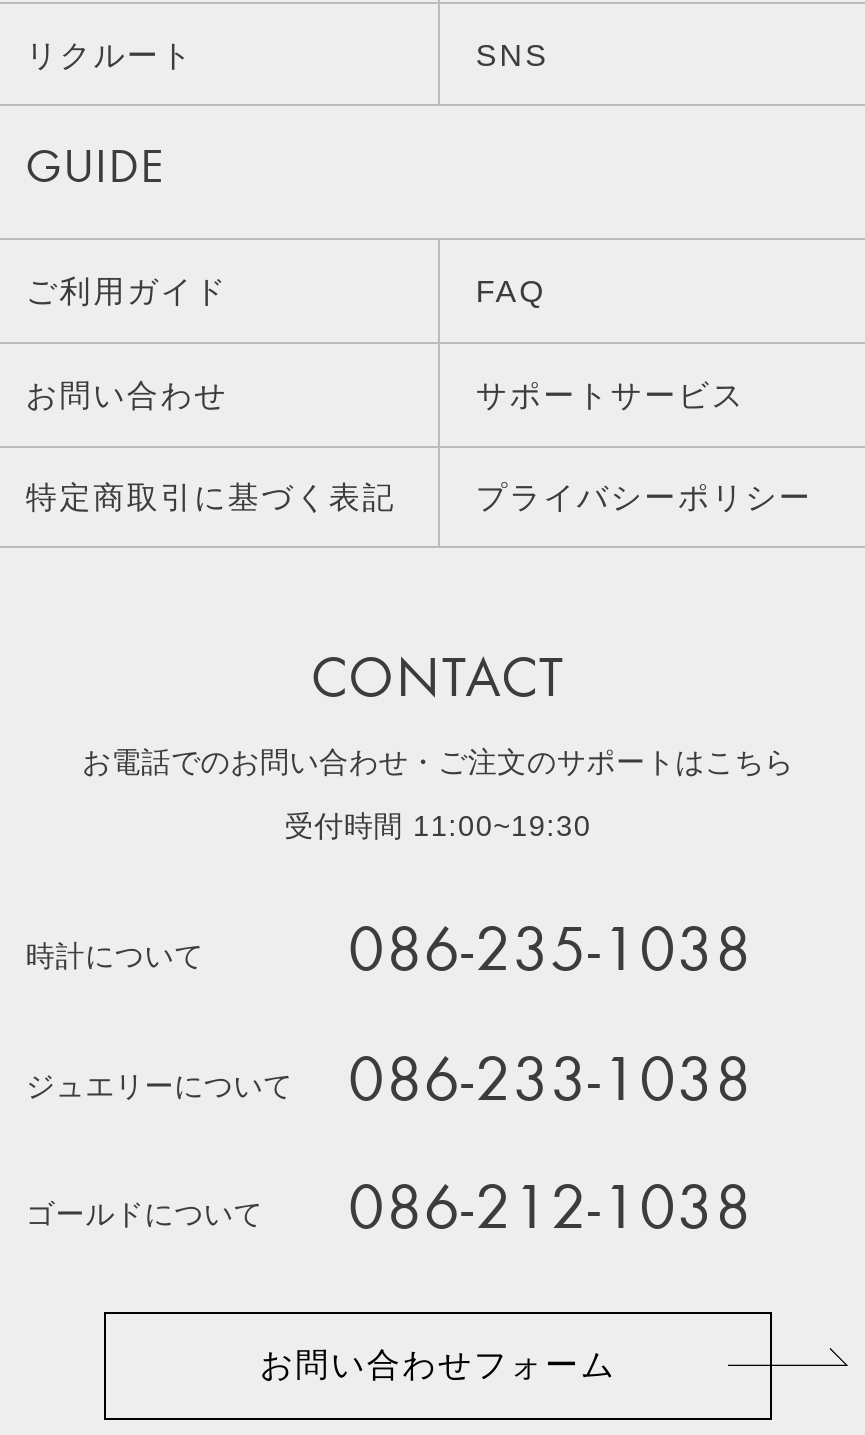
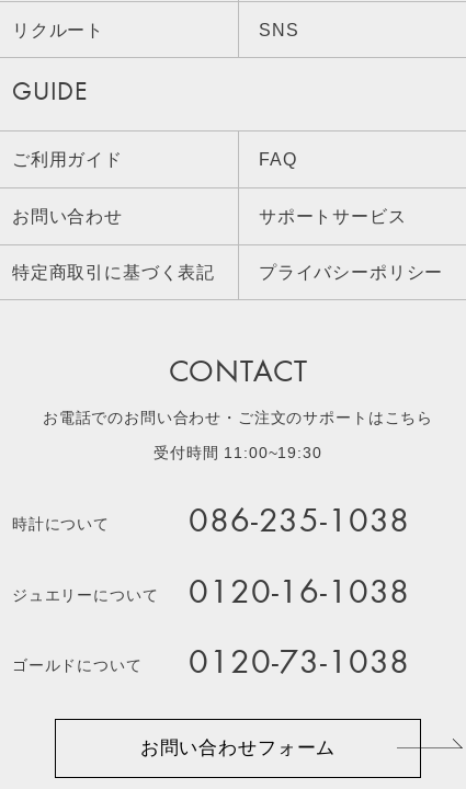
[26,1051,752,1117] ジュエリーについて 086-233-1038 -> [12,576,410,612] ジュエリーについて 0120-16-1038
[348,1181,752,1247] 086-212-1038 -> [189,647,410,683] 0120-73-1038

